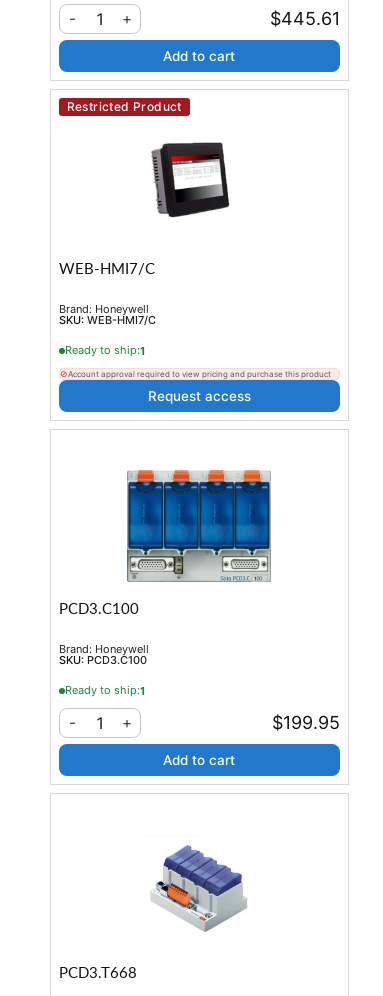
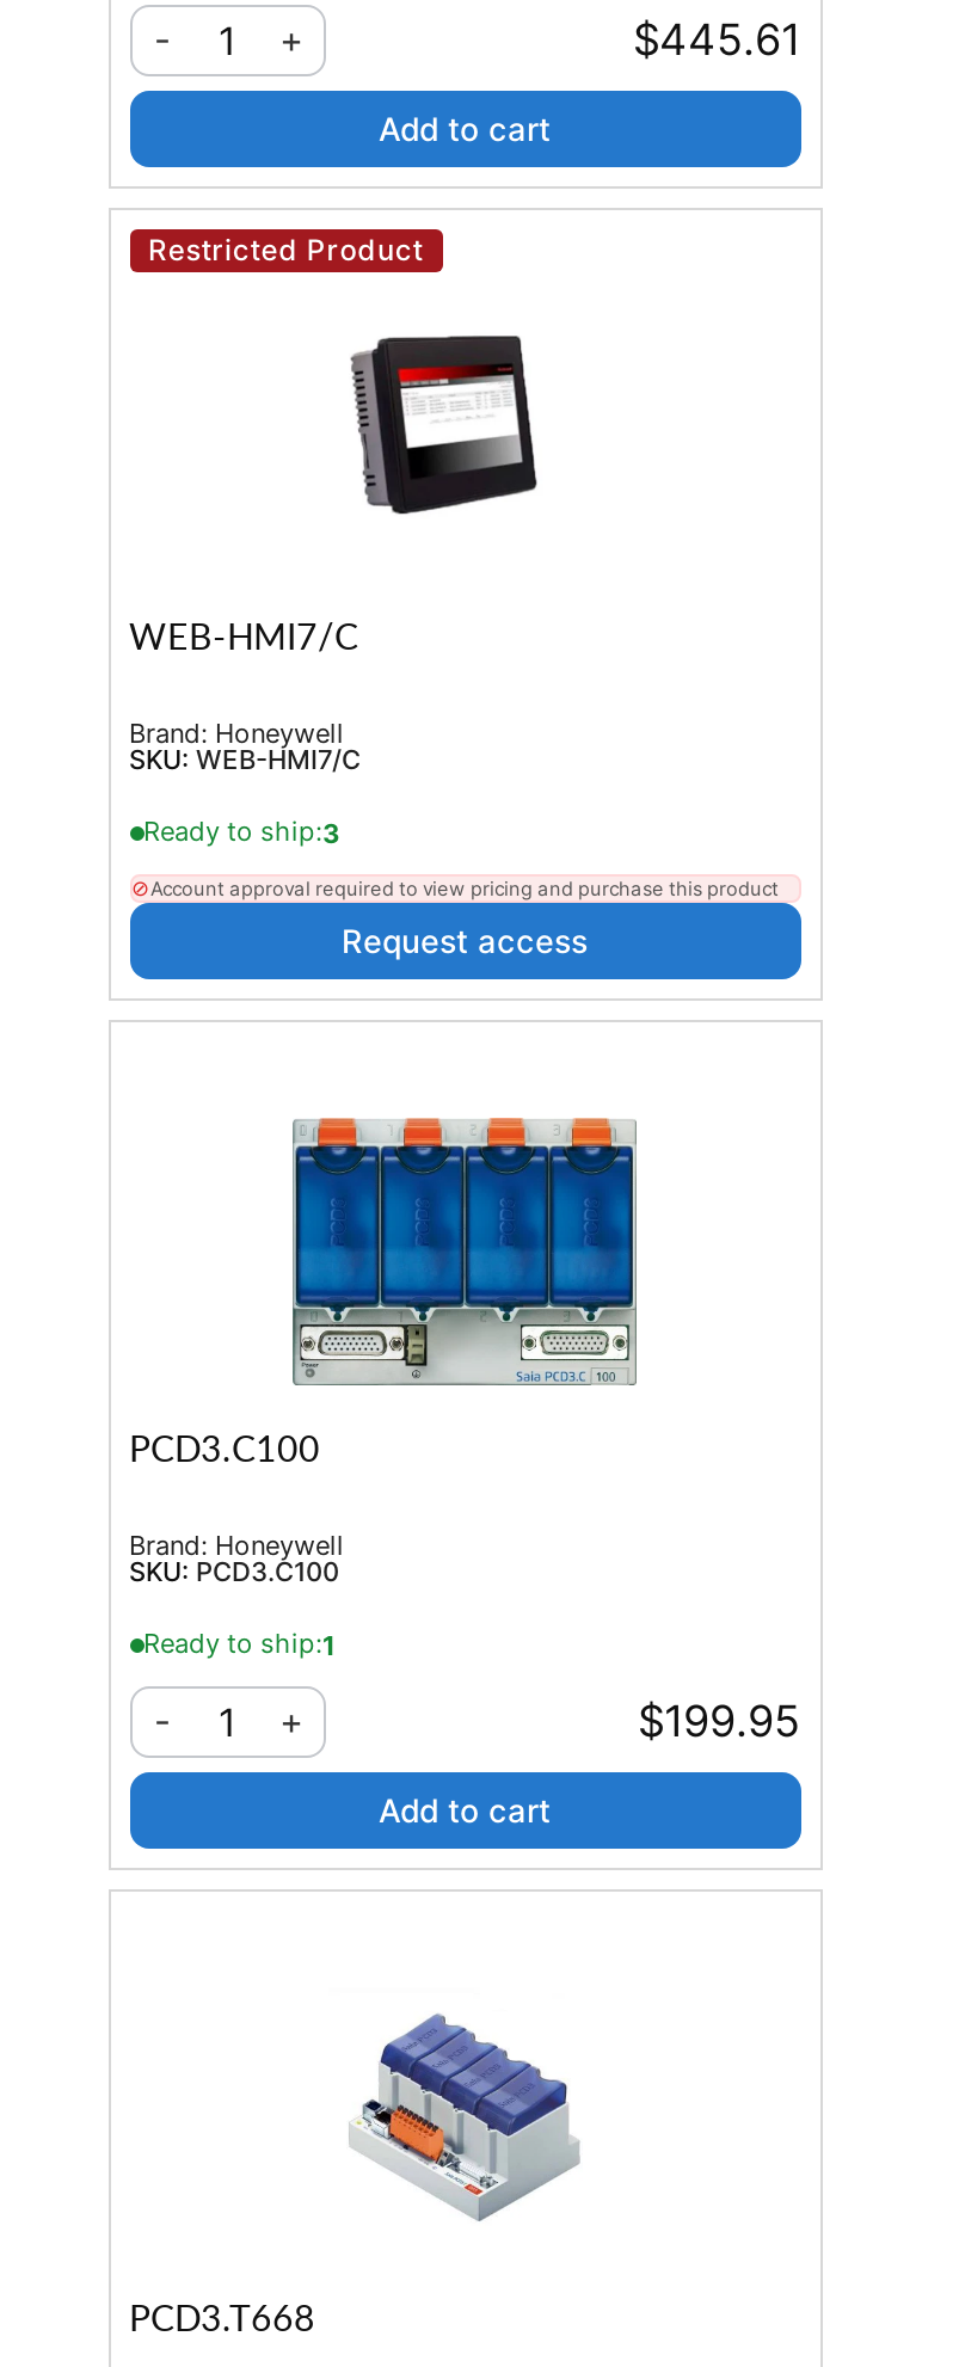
[64,343,144,358] Ready to ship:1 -> [143,816,339,850] Ready to ship:3

